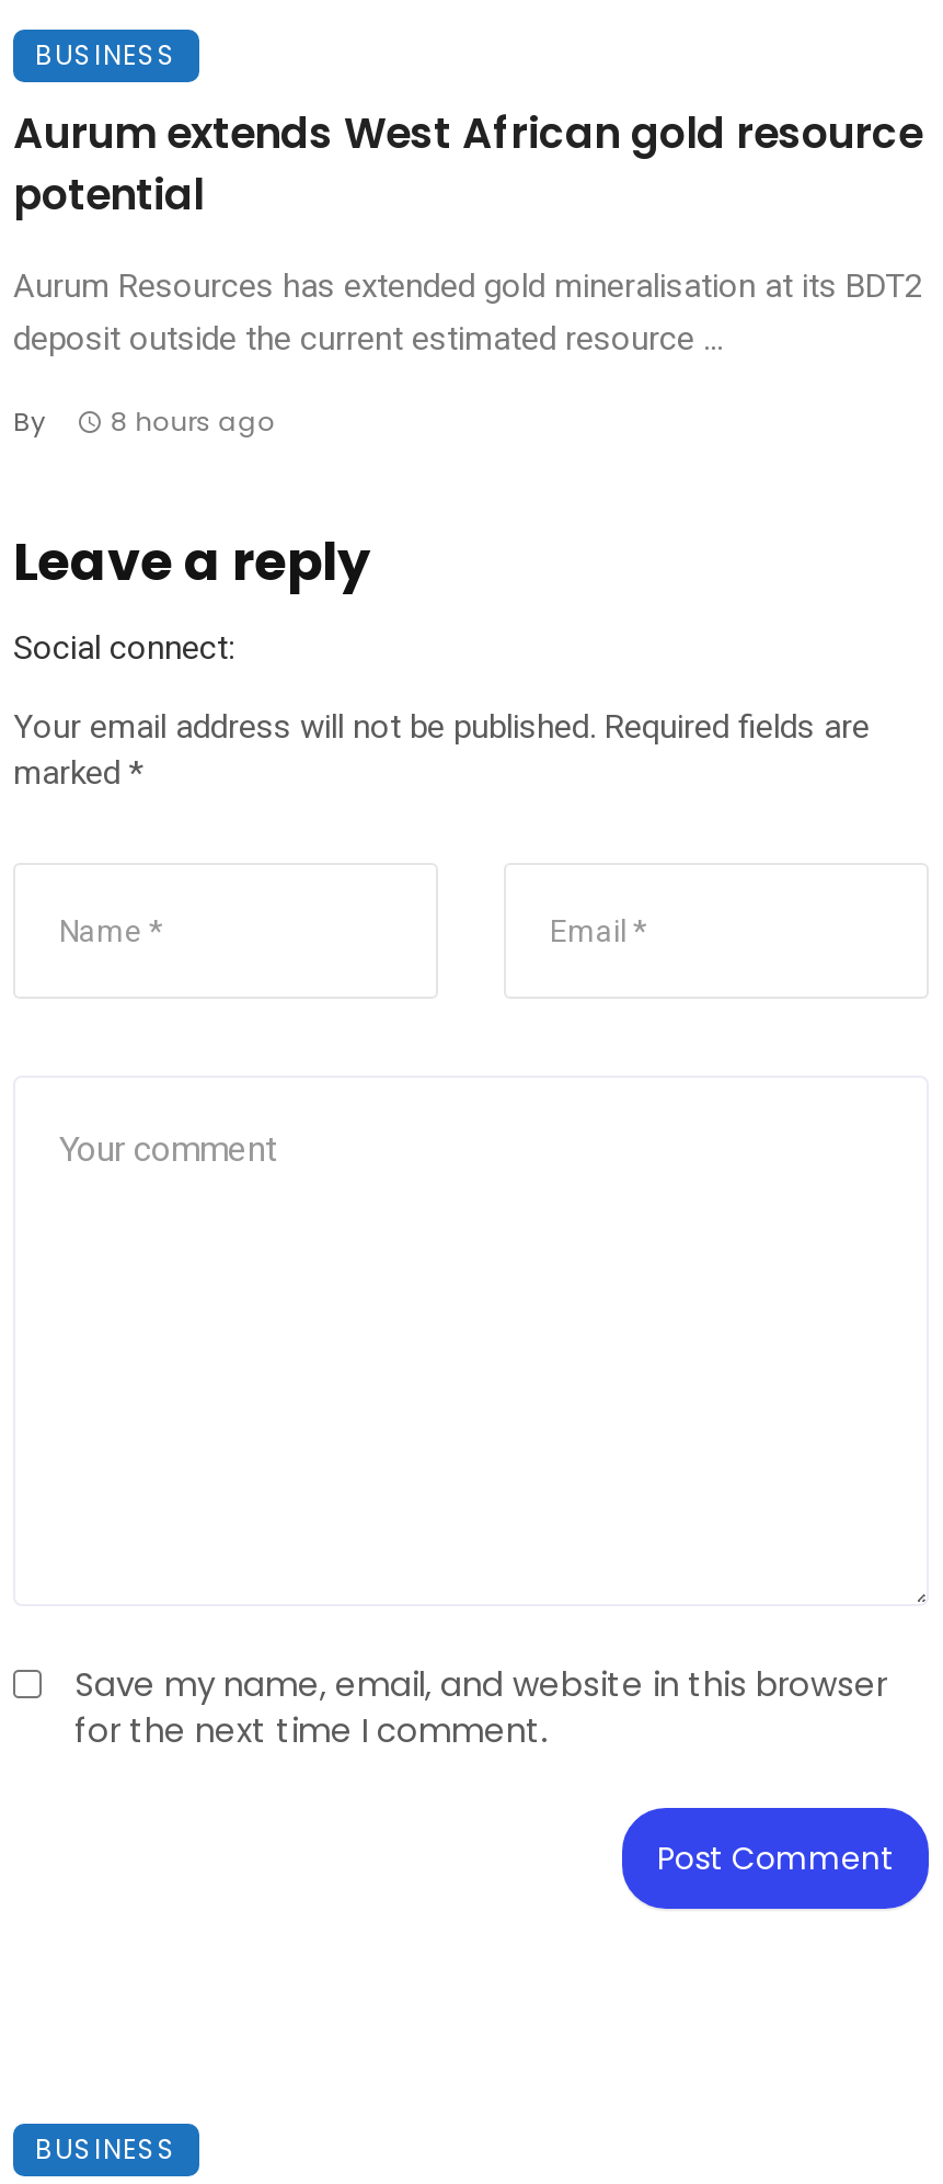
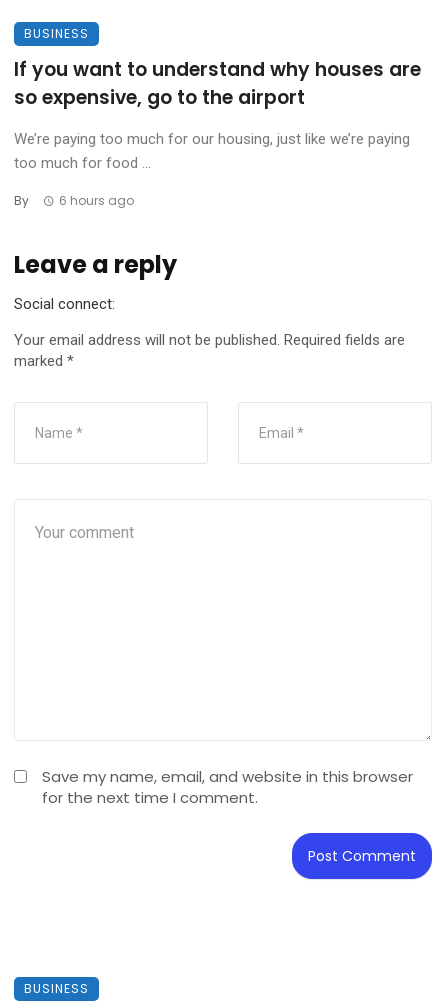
[13,105,922,225] Aurum extends West African gold resource | potential -> [14,56,421,111] If you want to understand why houses are | so expensive, go to the airport
[13,267,922,359] Aurum Resources has extended gold mineralisation at its BDT2 | deposit outside the current estimated resource ... -> [14,130,410,172] We’re paying too much for our housing, just like we’re paying | too much for food ...
[13,403,275,440] By 8 hours ago -> [14,192,134,209] By 6 hours ago

